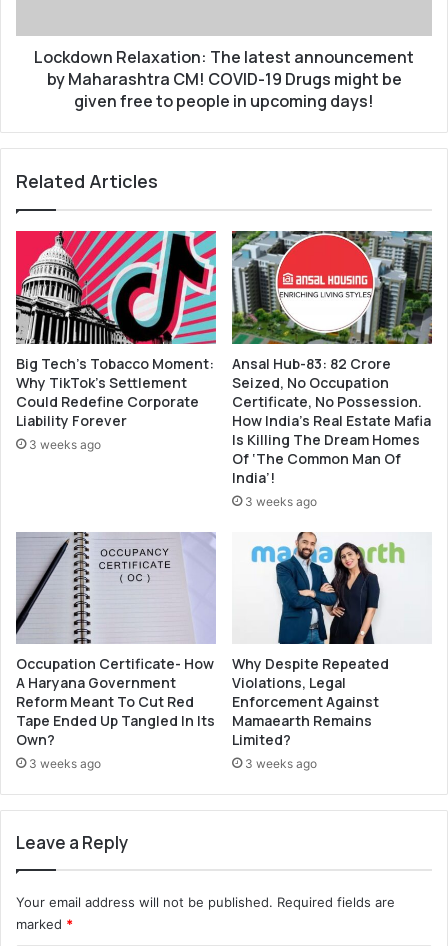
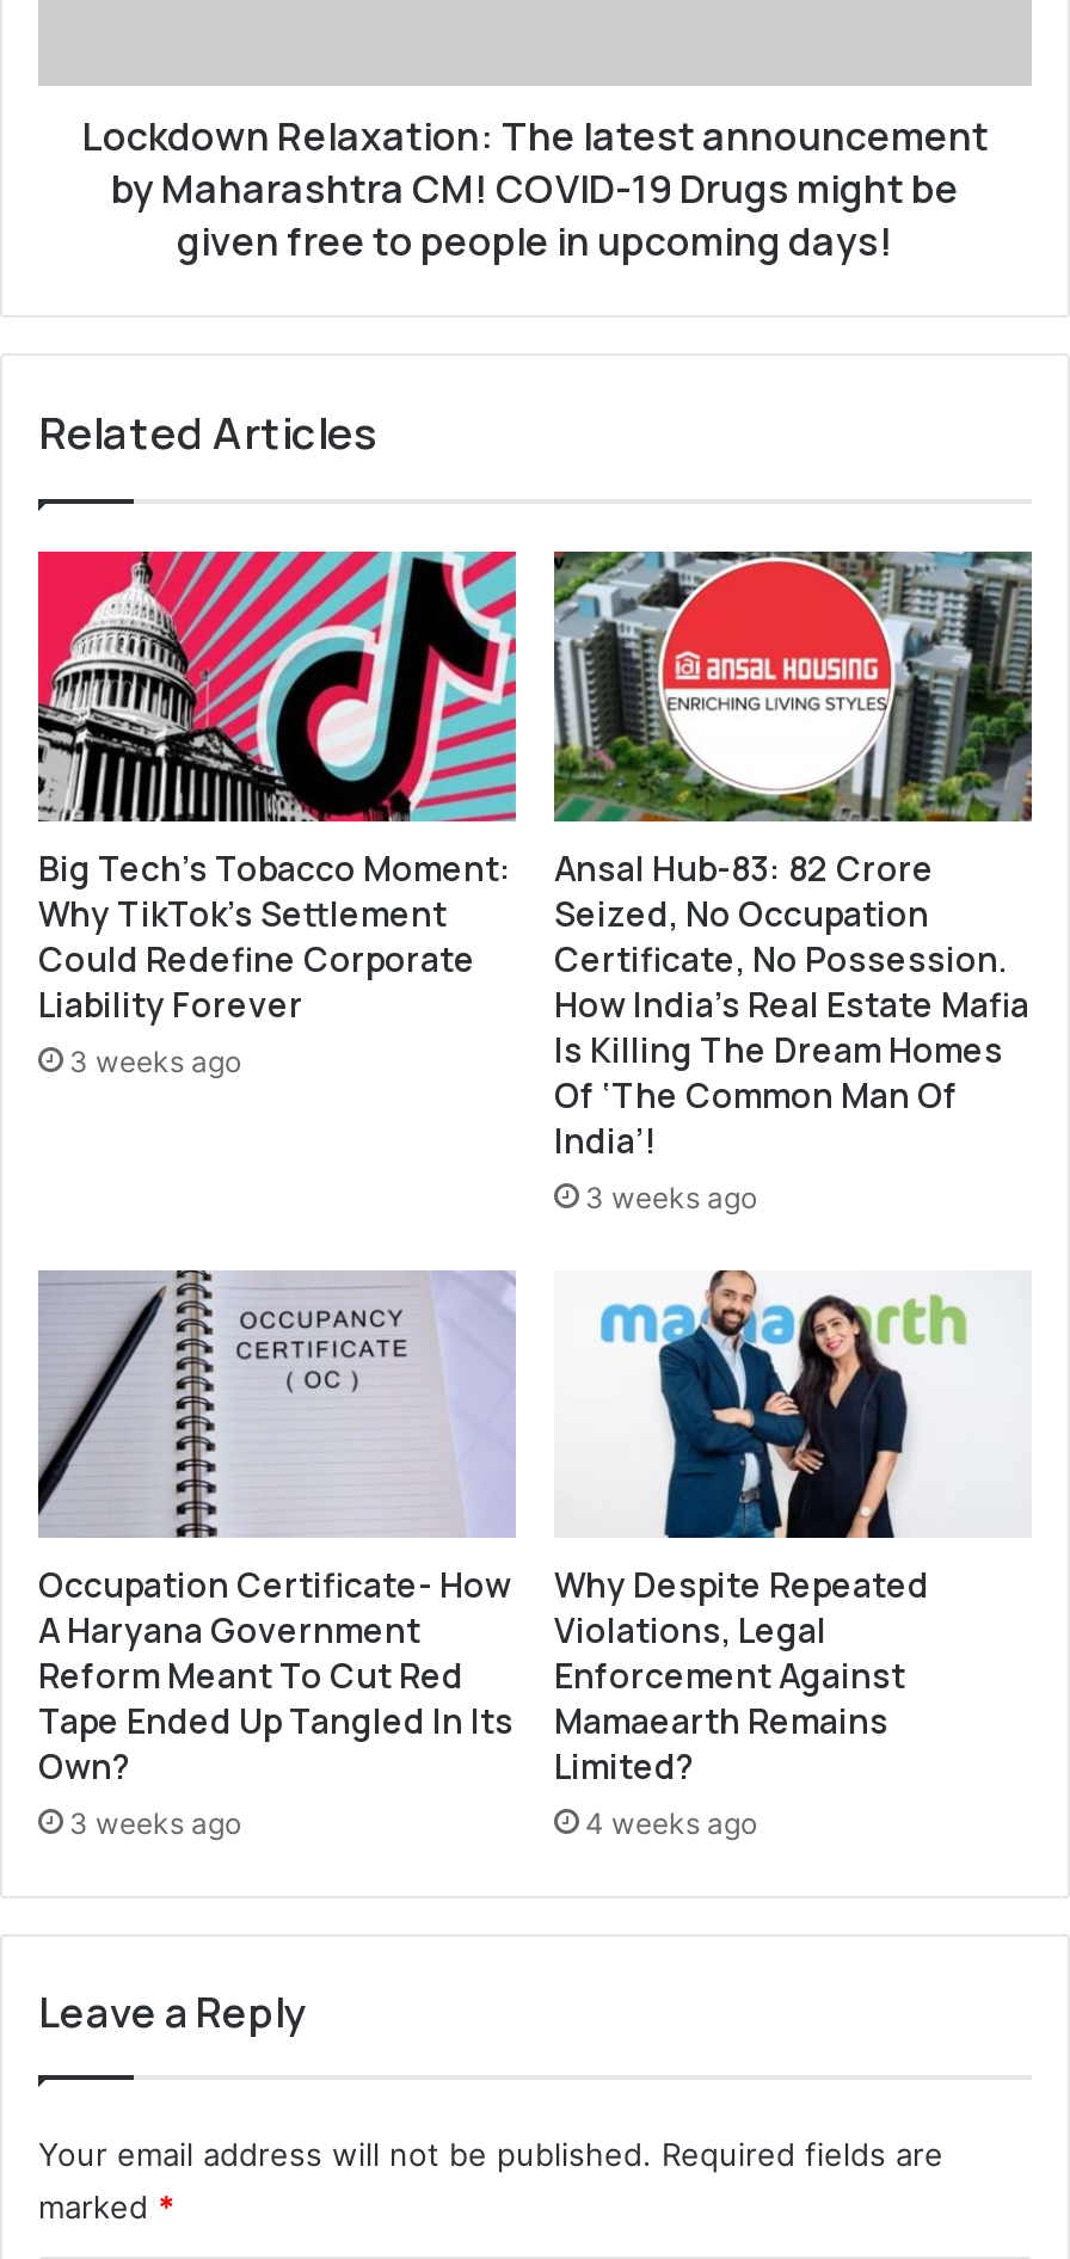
[245,756,317,771] 3 weeks ago -> [585,1806,757,1842] 4 weeks ago

